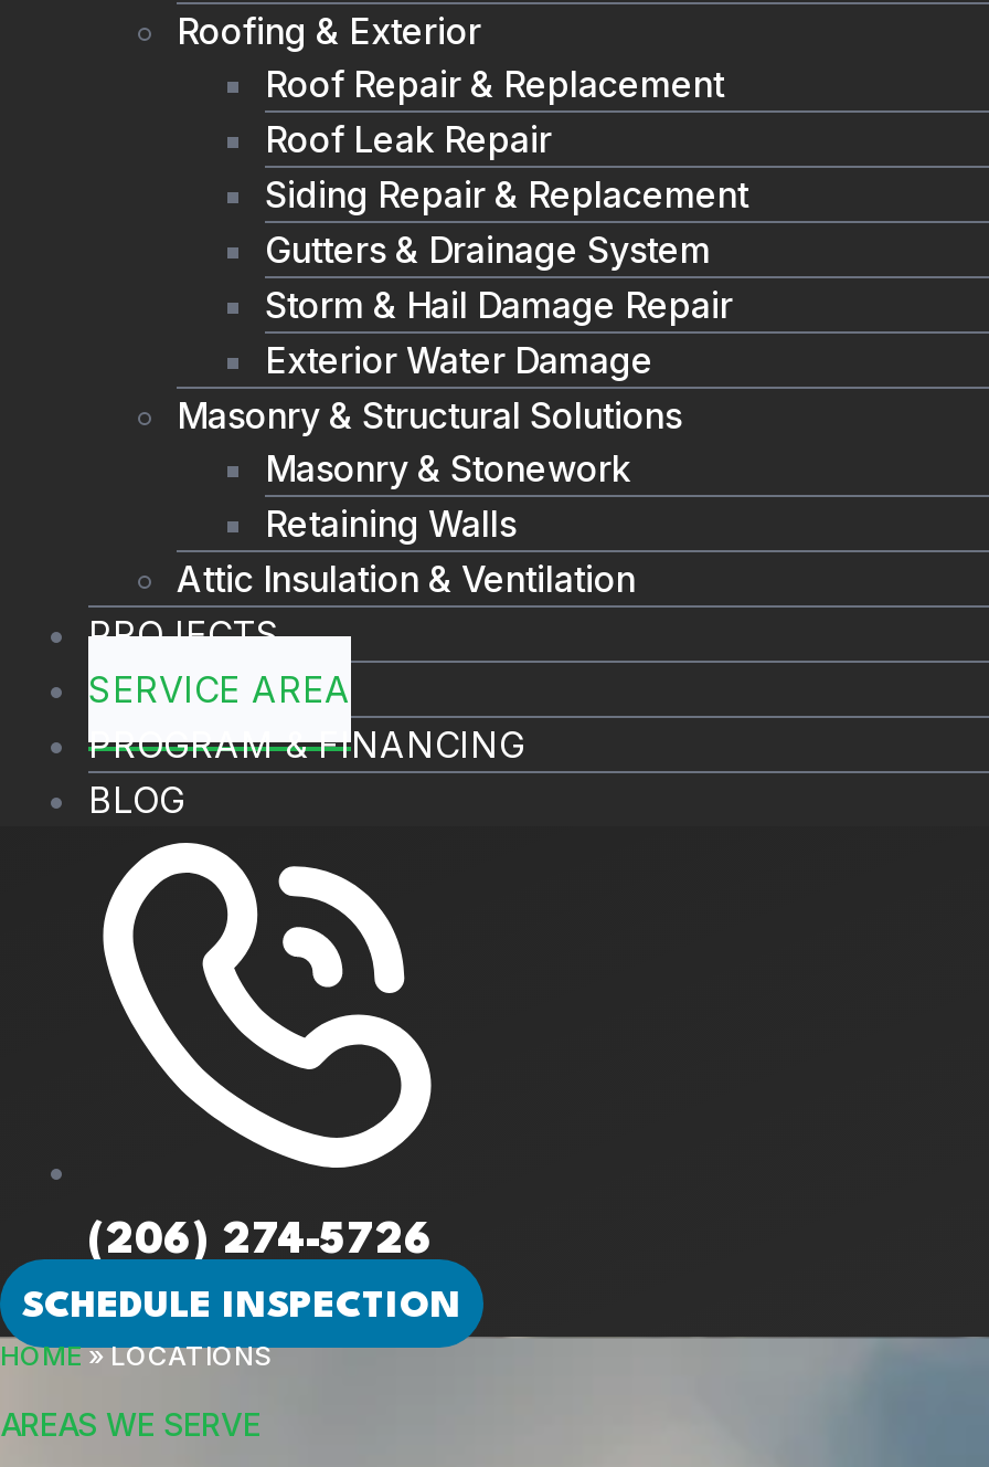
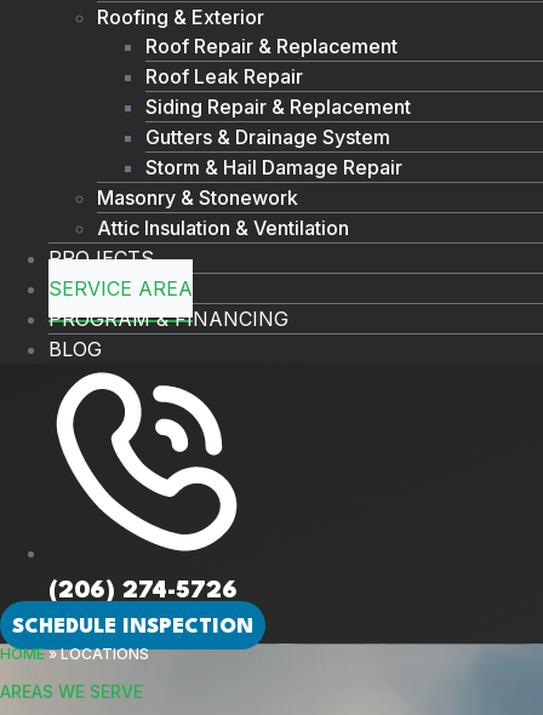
[177,338,682,437] Exterior Water Damage | Masonry & Structural Solutions -> none
[265,502,517,546] Retaining Walls -> none

